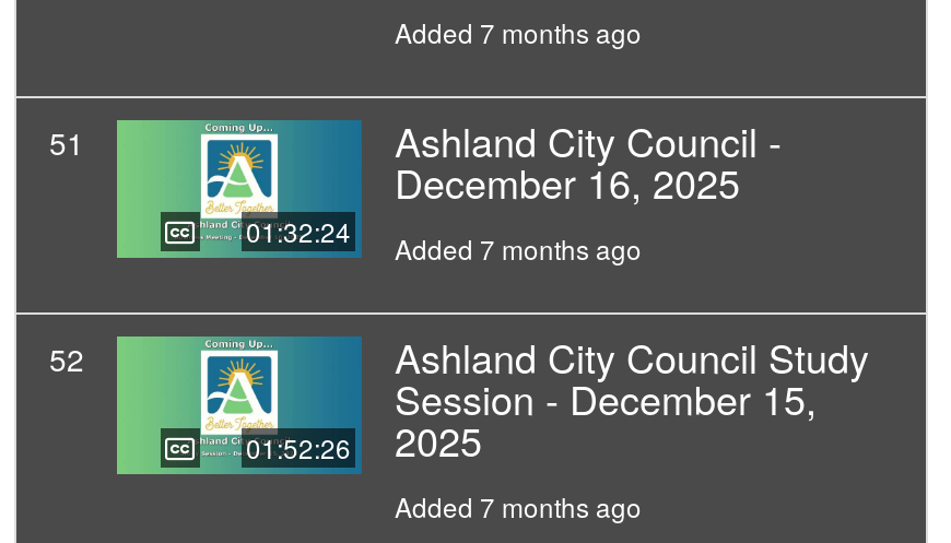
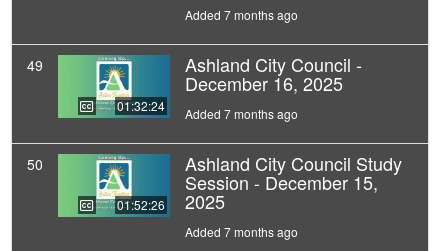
[49,121,84,165] 51 -> [27,55,43,75] 49
[49,338,84,381] 52 -> [27,154,43,174] 50

